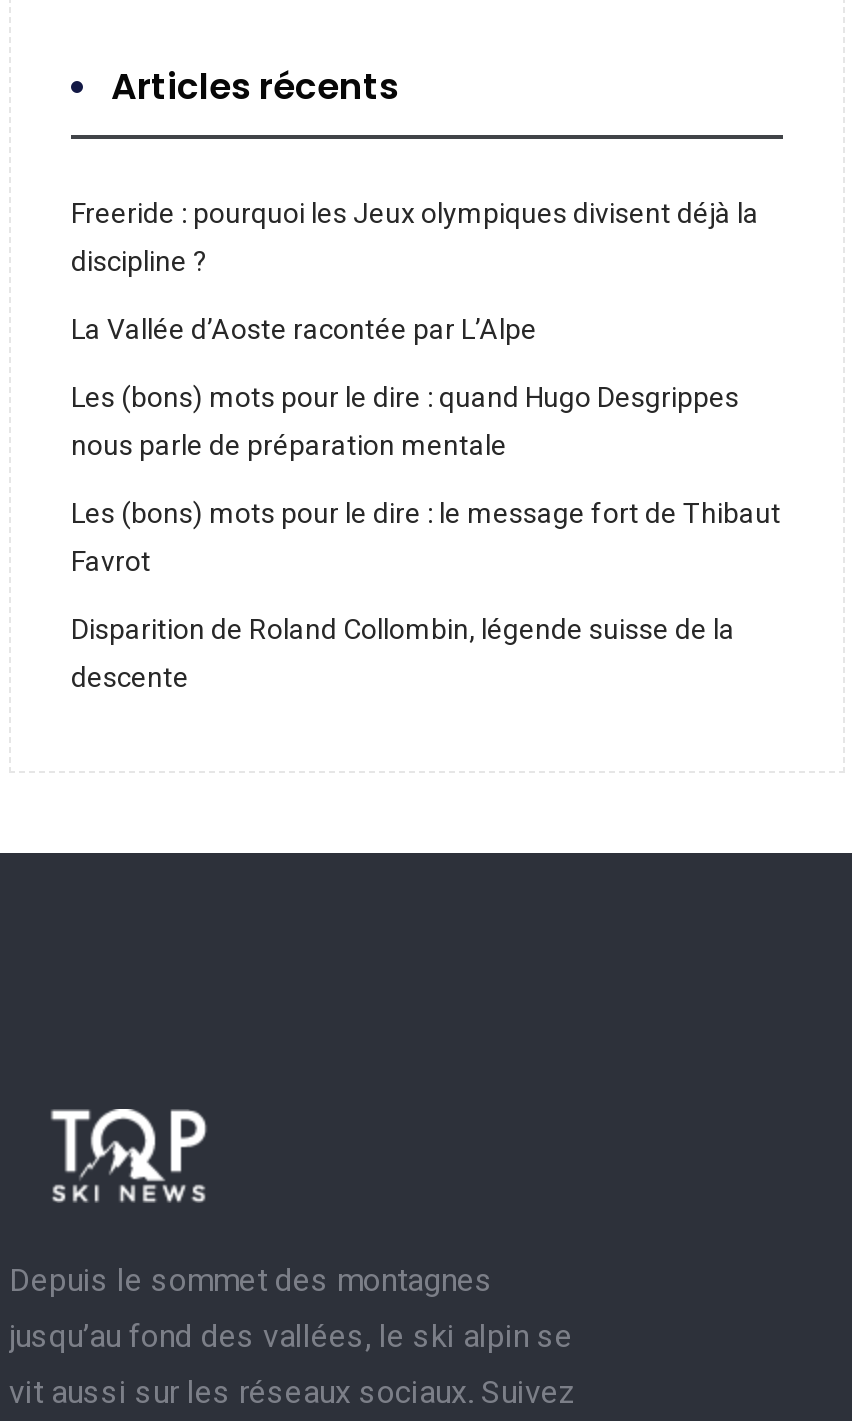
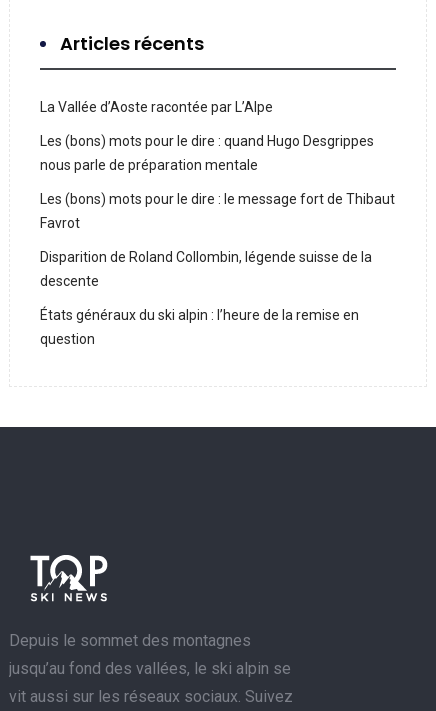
[71,197,759,277] Freeride : pourquoi les Jeux olympiques divisent déjà la | discipline ? -> none
moved [71,313,781,693] -> [40,99,395,289]: La Vallée d’Aoste racontée par L’Alpe | Les (bons) mots pour le dire : quand Hugo Desgrippes | nous parle de préparation mentale | Les (bons) mots pour le dire : le message fort de Thibaut | Favrot | Disparition de Roland Collombin, légende suisse de la | descente
none -> [40,307,359,347] États généraux du ski alpin : l’heure de la remise en | question

